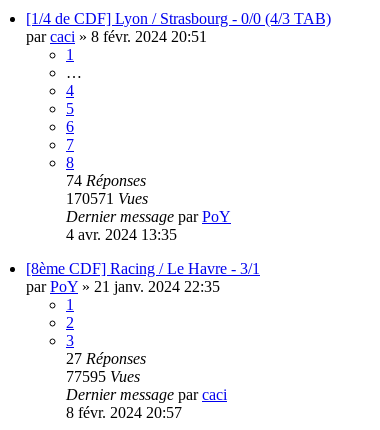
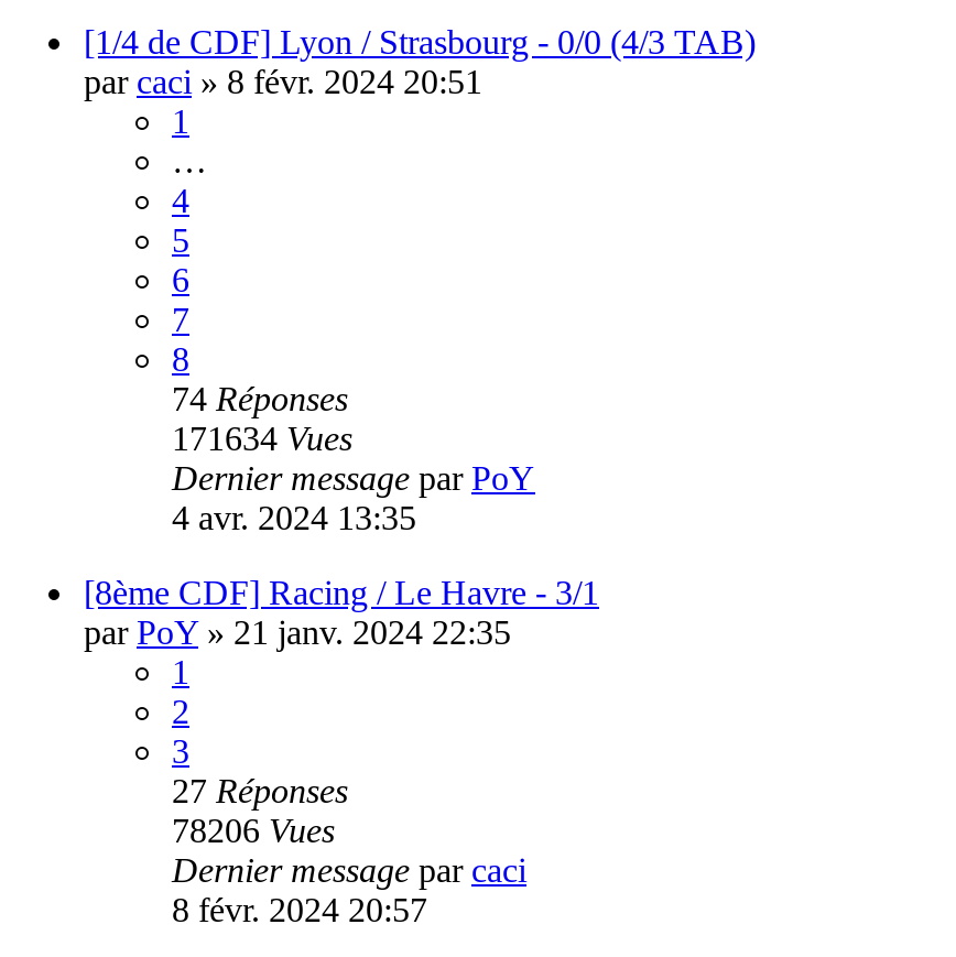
[66,190,148,207] 170571 Vues -> [172,419,352,457] 171634 Vues
[66,368,140,385] 77595 Vues -> [172,811,335,849] 78206 Vues

